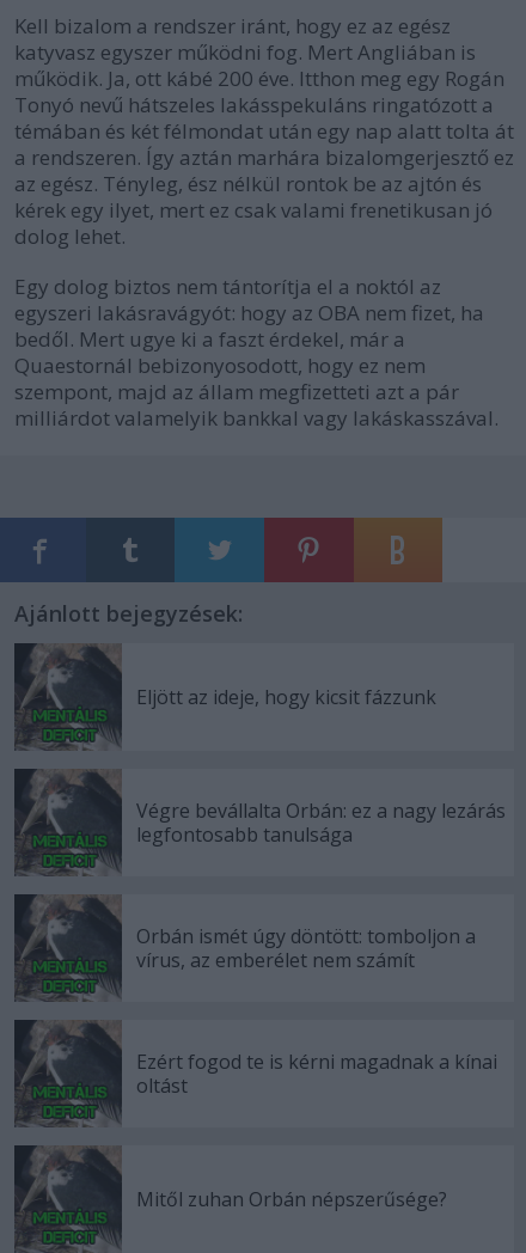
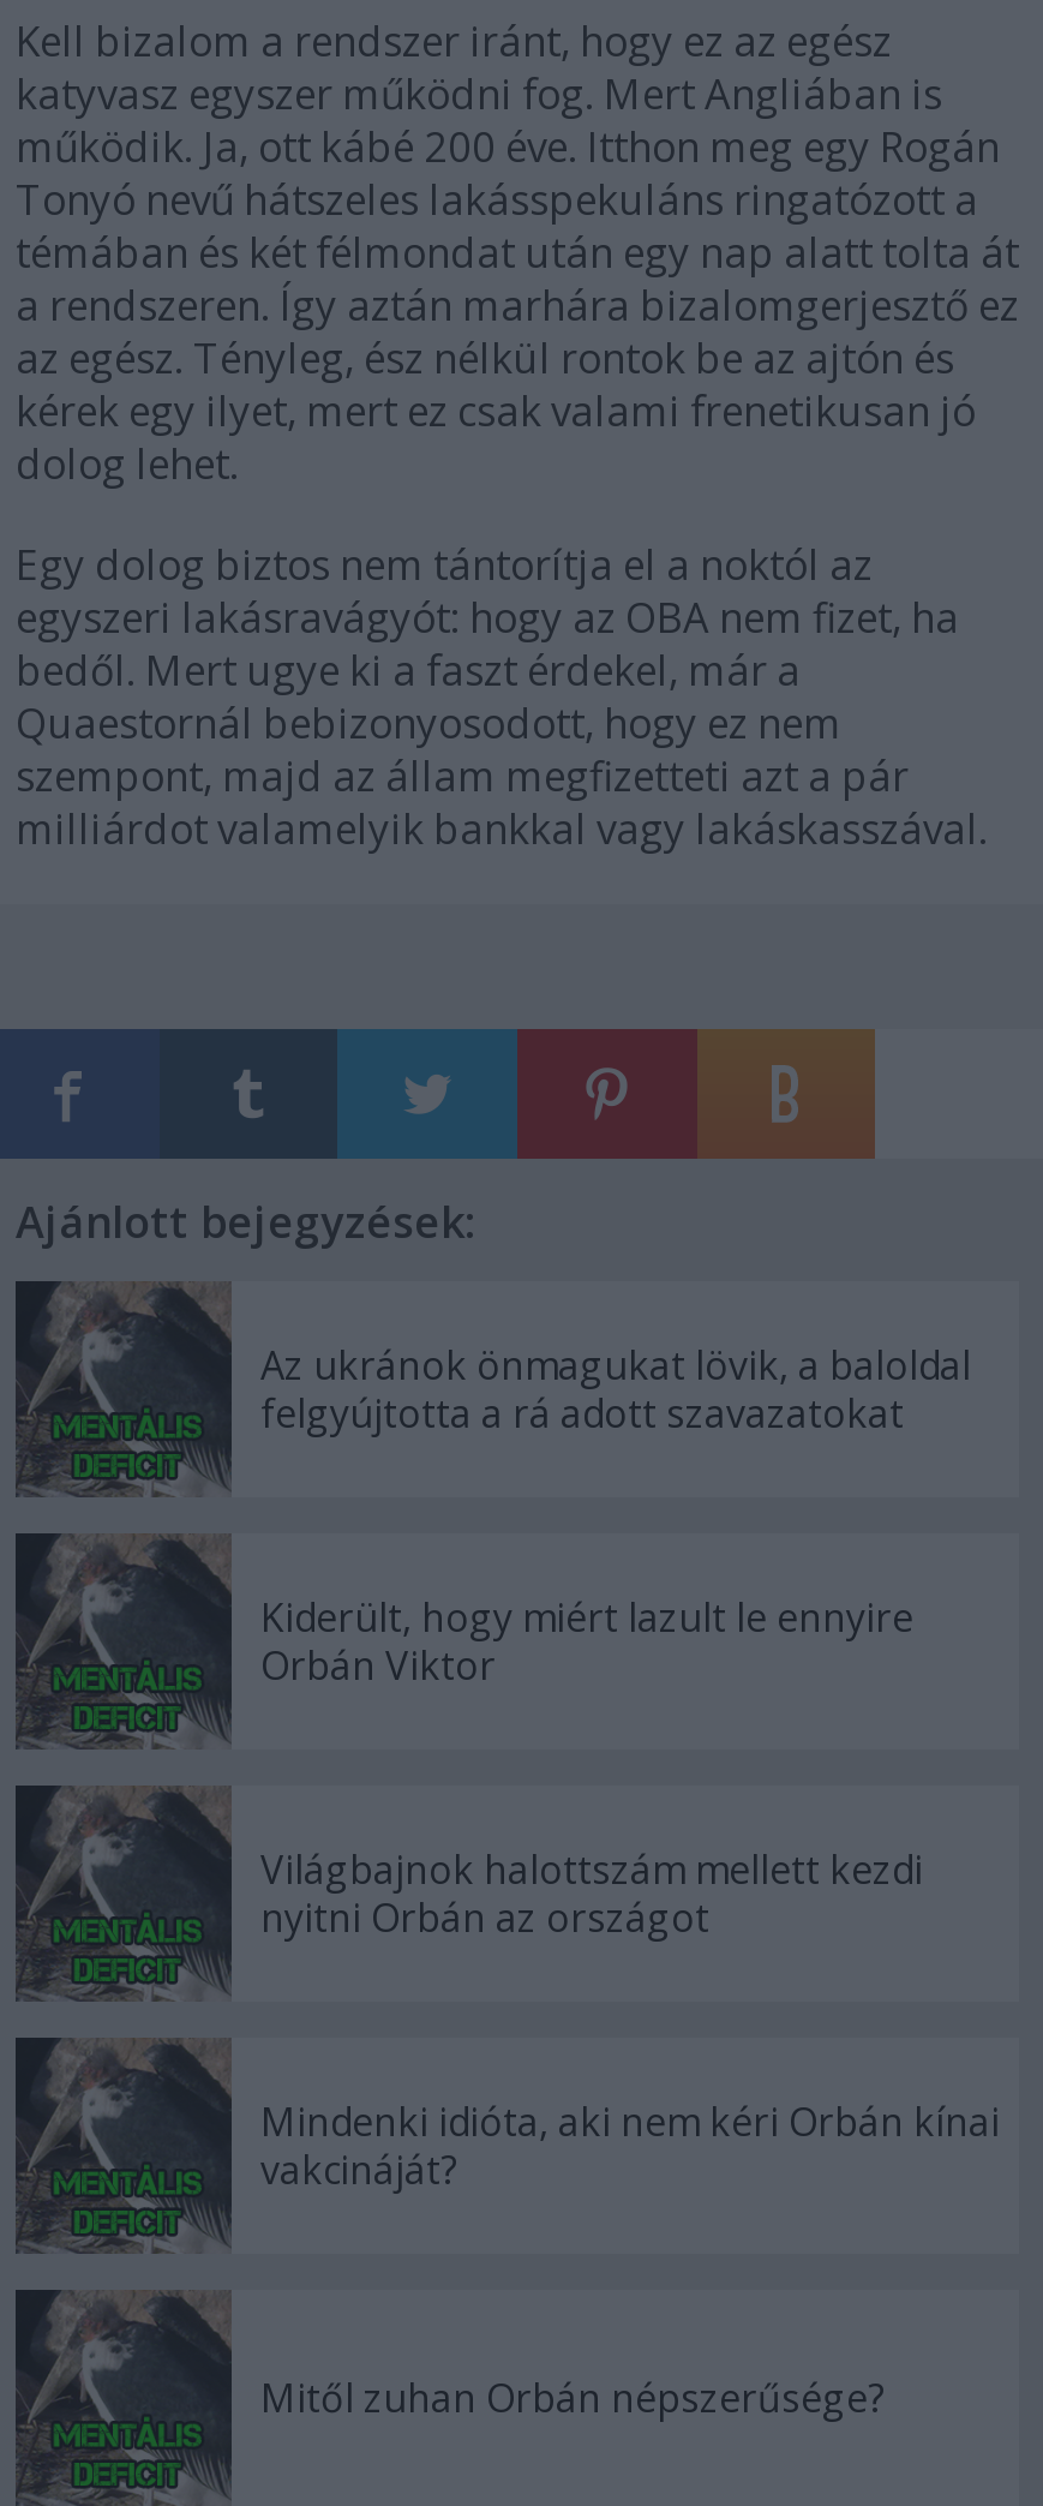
[136,684,436,710] Eljött az ideje, hogy kicsit fázzunk -> [260,1339,971,1440] Az ukránok önmagukat lövik, a baloldal | felgyújtotta a rá adott szavazatokat
[136,797,506,848] Végre bevállalta Orbán: ez a nagy lezárás | legfontosabb tanulsága -> [260,1591,913,1692] Kiderült, hogy miért lazult le ennyire | Orbán Viktor
[136,923,476,973] Orbán ismét úgy döntött: tomboljon a | vírus, az emberélet nem számít -> [260,1843,923,1944] Világbajnok halottszám mellett kezdi | nyitni Orbán az országot
[136,1049,497,1099] Ezért fogod te is kérni magadnak a kínai | oltást -> [260,2095,1000,2196] Mindenki idióta, aki nem kéri Orbán kínai | vakcináját?

